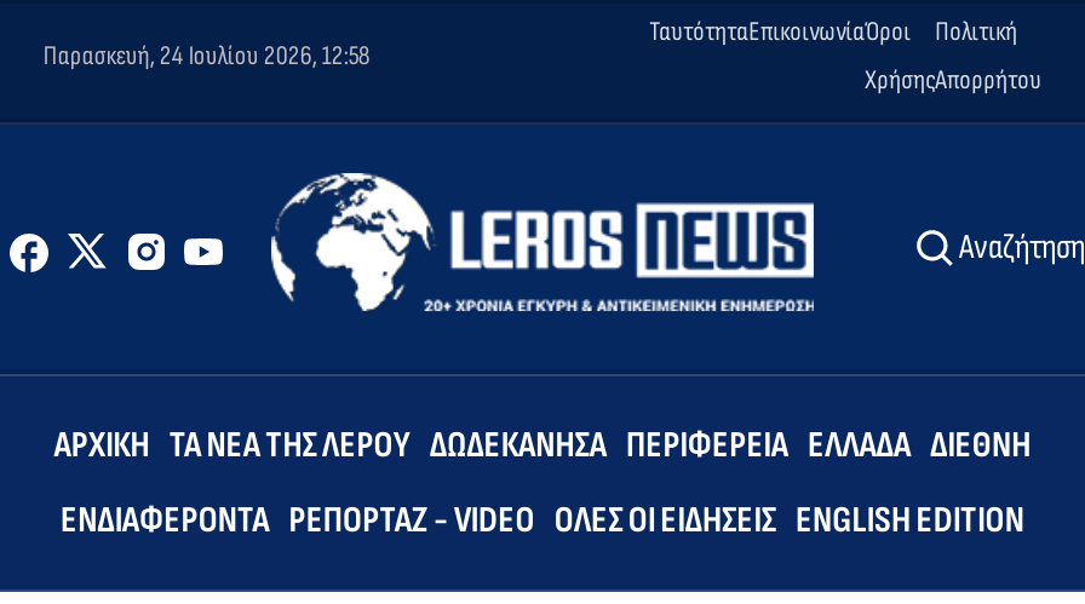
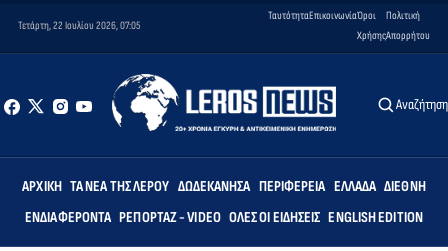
[43,40,370,71] Παρασκευή, 24 Ιουλίου 2026, 12:58 -> [18,19,140,32] Τετάρτη, 22 Ιουλίου 2026, 07:05

